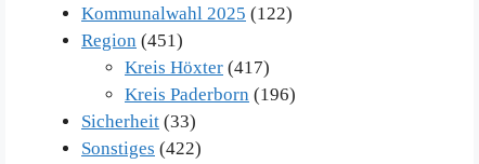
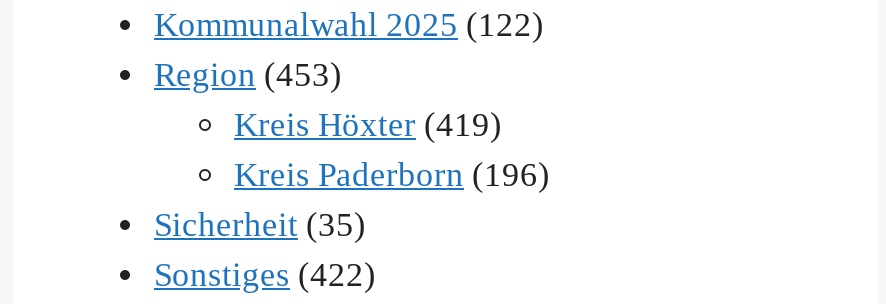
[81,31,183,51] Region (451) -> [154,57,342,95] Region (453)
[125,58,270,78] Kreis Höxter (417) -> [234,107,502,145] Kreis Höxter (419)
[81,112,196,132] Sicherheit (33) -> [154,207,366,245] Sicherheit (35)

